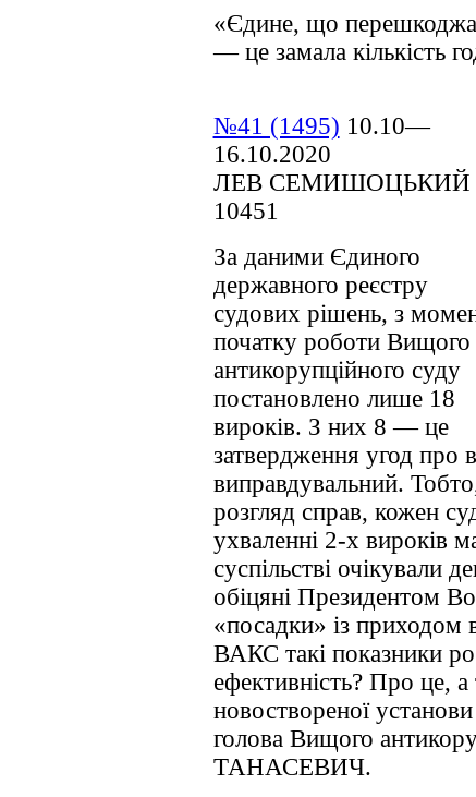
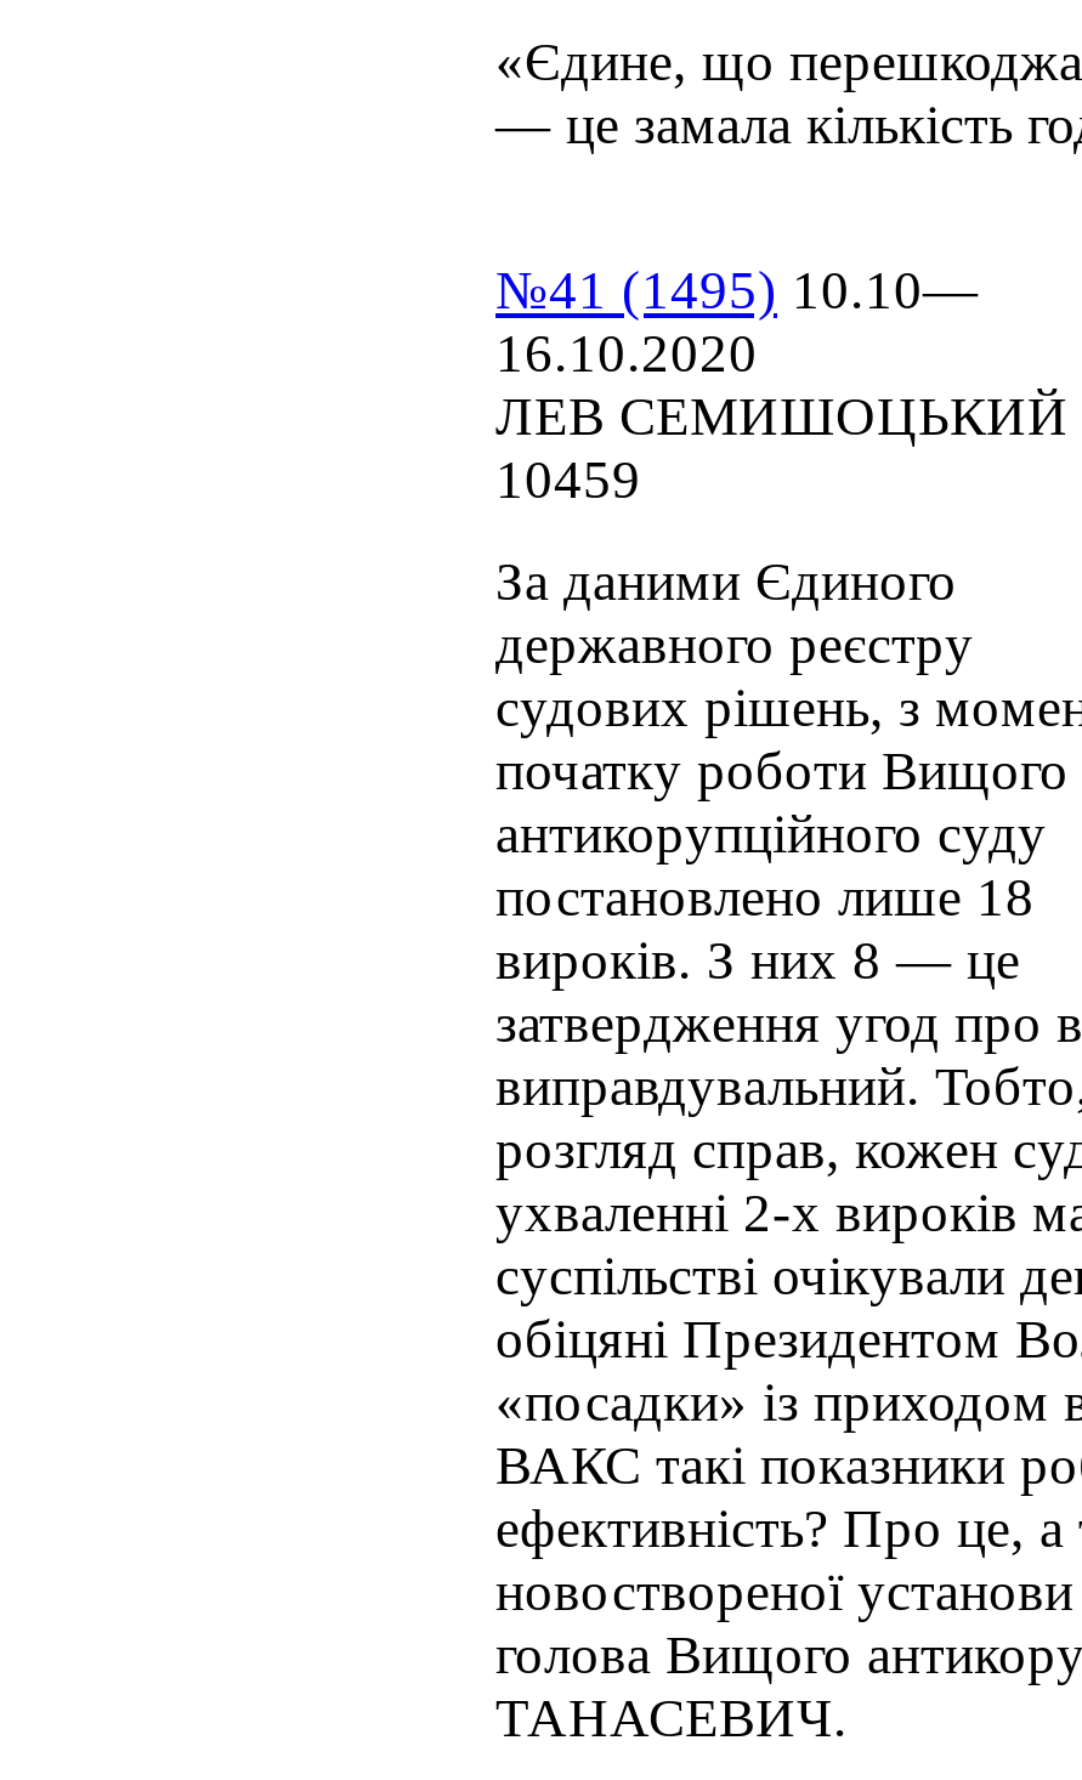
[213,197,278,224] 10451 -> [495,449,641,510] 10459

